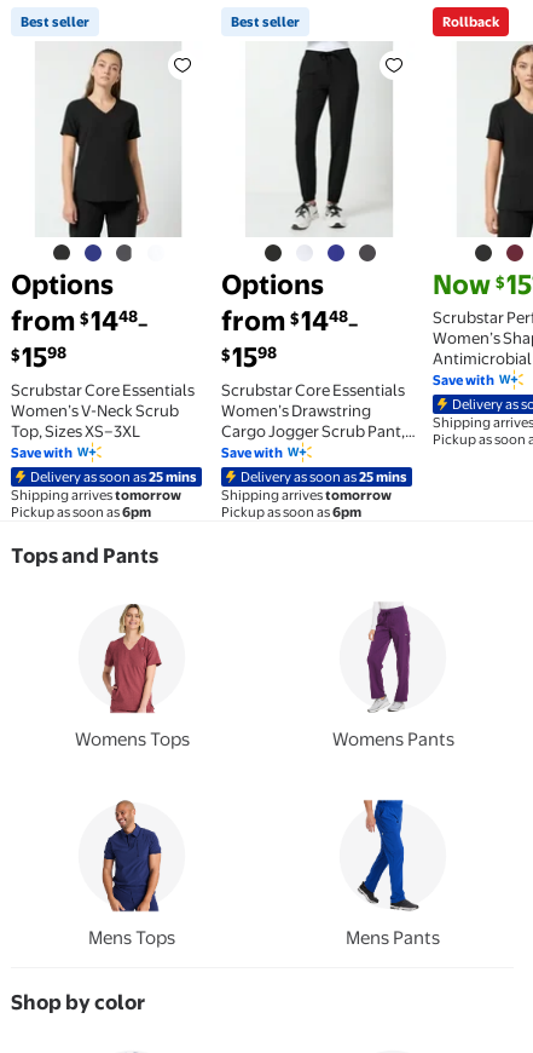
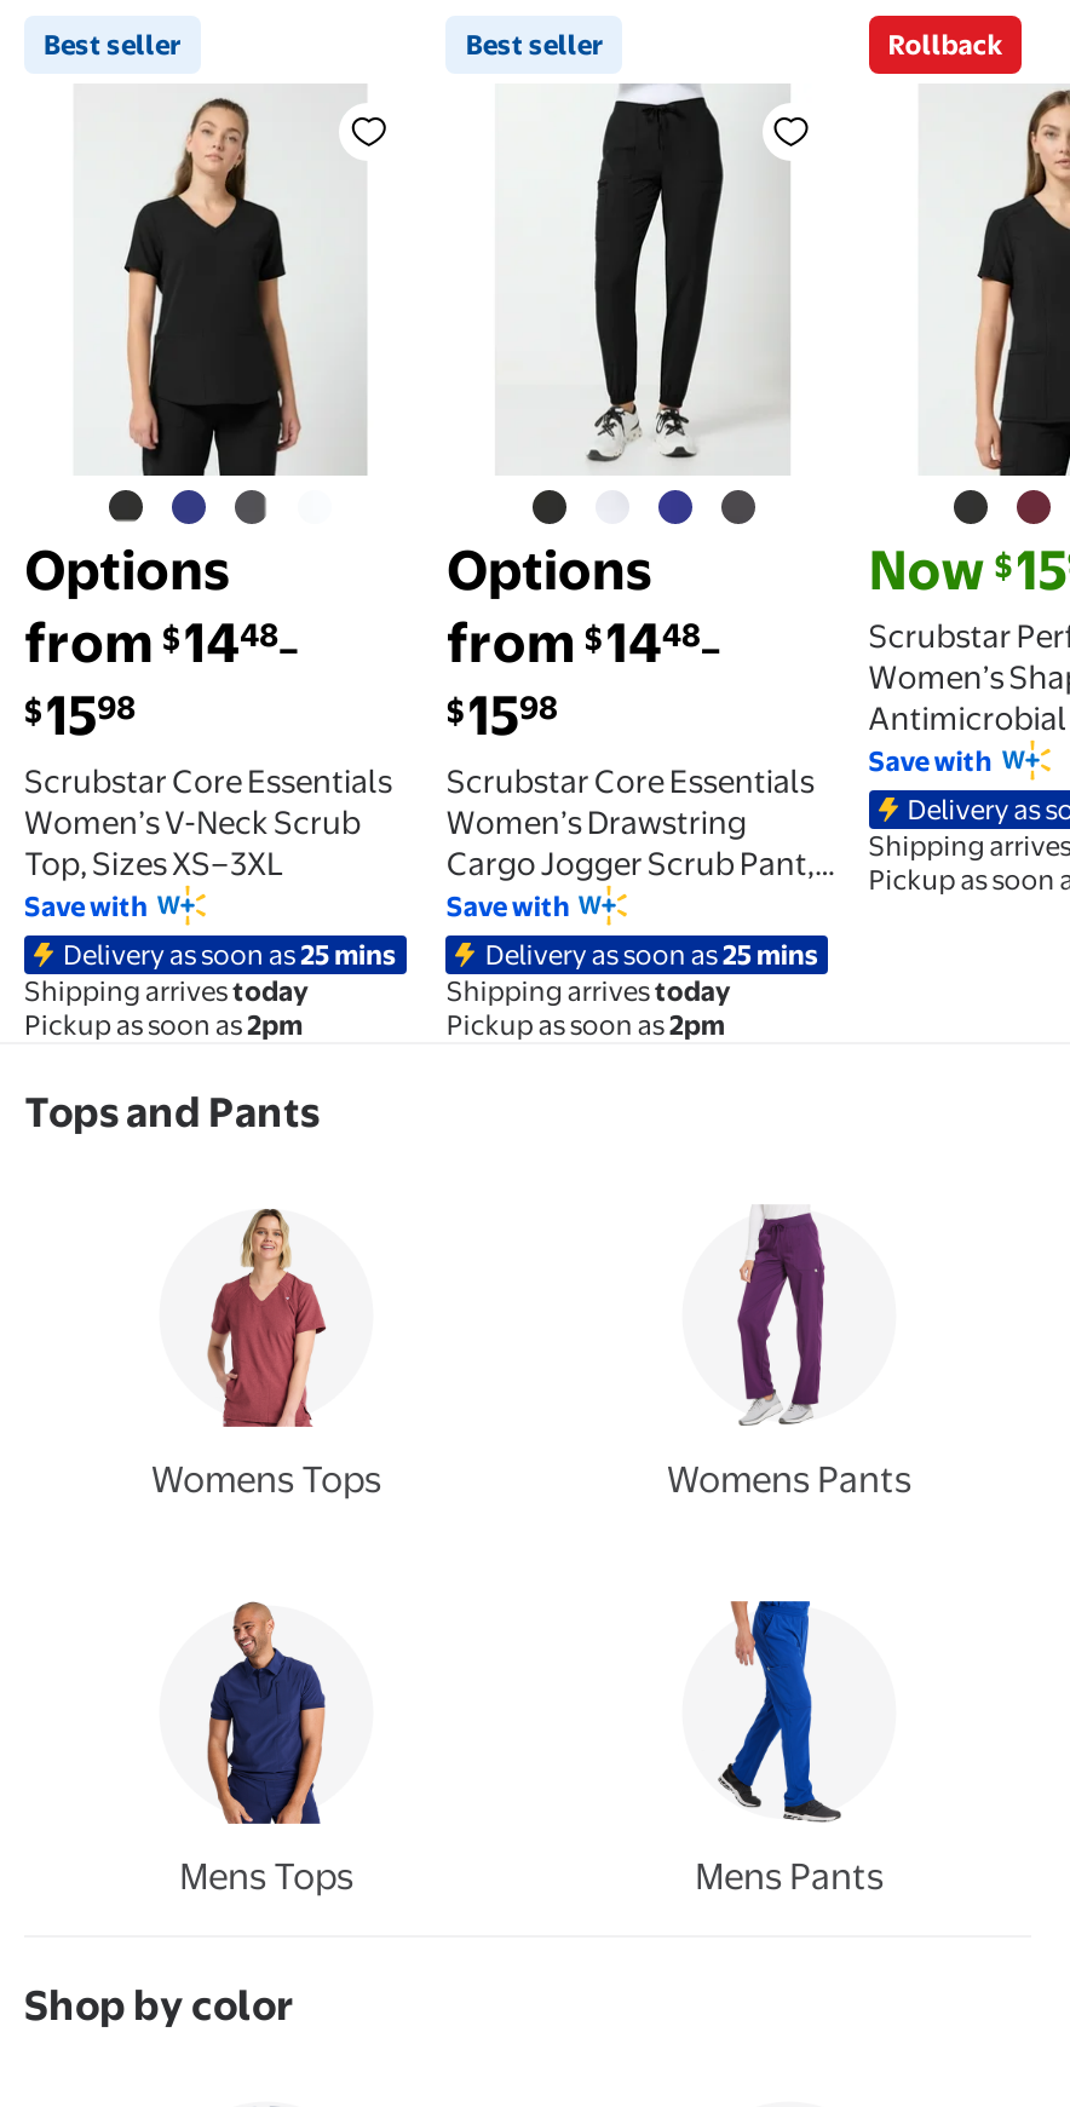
[11,487,181,504] Shipping arrivestomorrow -> [24,974,307,1008] Shipping arrivestoday
[222,487,392,504] Shipping arrivestomorrow -> [446,974,730,1008] Shipping arrivestoday
[11,504,151,521] Pickup as soon as 6pm -> [24,1008,303,1042] Pickup as soon as 2pm
[222,504,362,521] Pickup as soon as6pm -> [446,1008,725,1042] Pickup as soon as2pm

